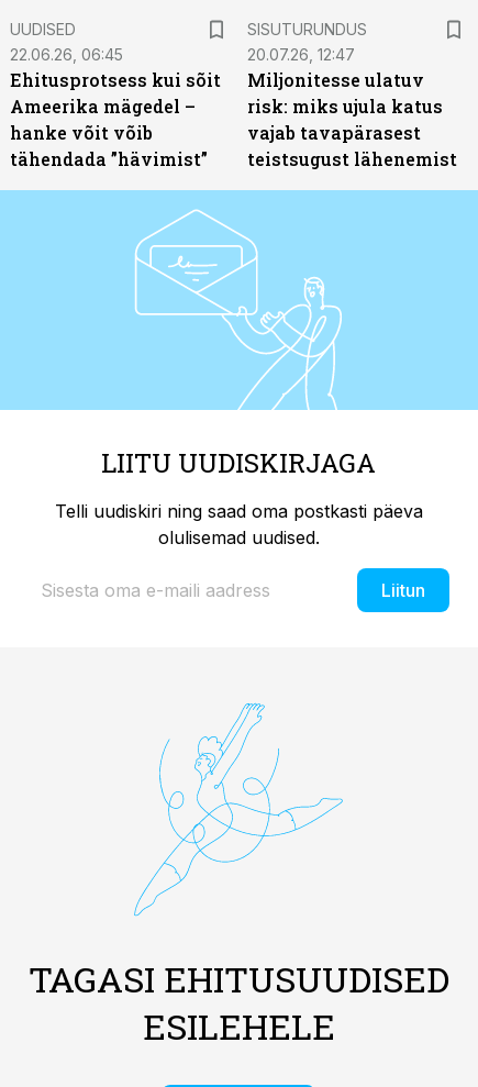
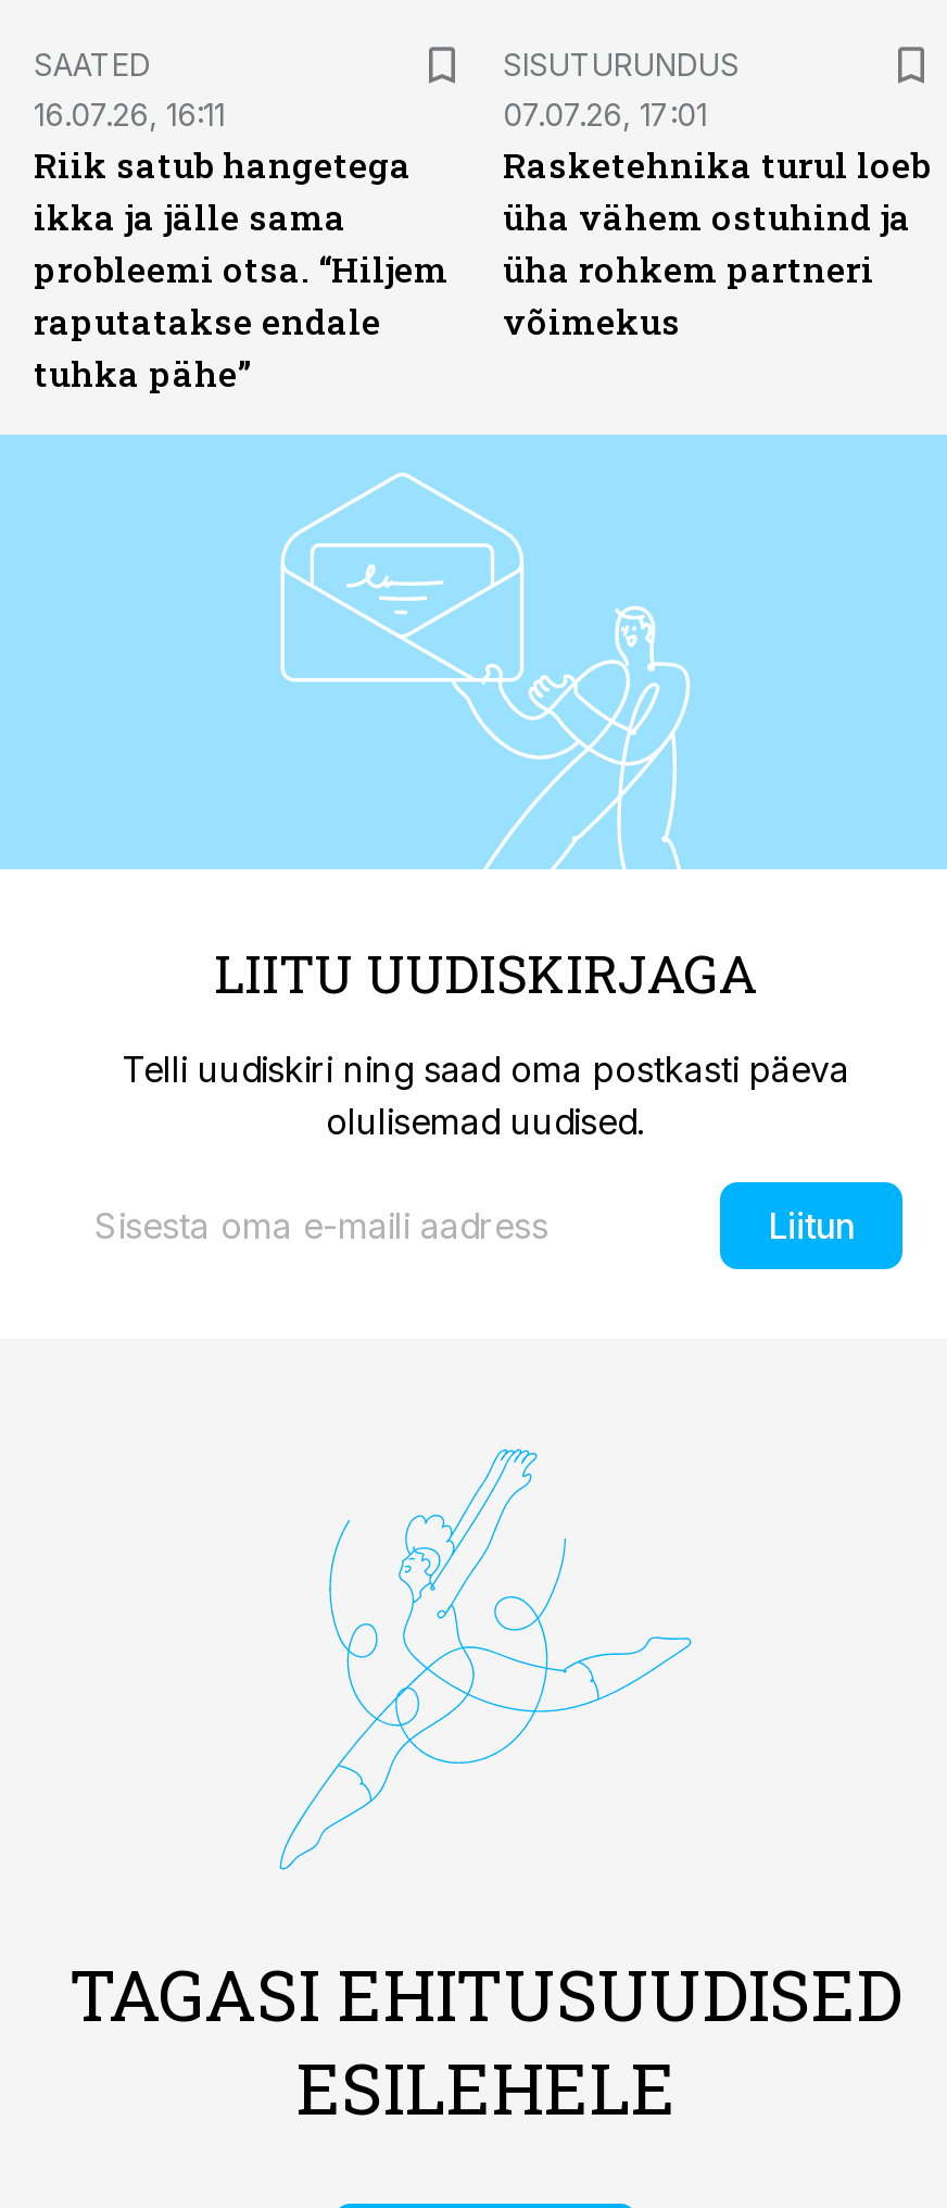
[10,20,221,170] UUDISED | 22.06.26, 06:45 | Ehitusprotsess kui sõit | Ameerika mägedel – | hanke võit võib | tähendada ”hävimist” -> [34,46,449,396] SAATED | 16.07.26, 16:11 | Riik satub hangetega | ikka ja jälle sama | probleemi otsa. “Hiljem | raputatakse endale | tuhka pähe”
[247,45,457,170] 20.07.26, 12:47 | Miljonitesse ulatuv | risk: miks ujula katus | vajab tavapärasest | teistsugust lähenemist -> [503,96,931,343] 07.07.26, 17:01 | Rasketehnika turul loeb | üha vähem ostuhind ja | üha rohkem partneri | võimekus

